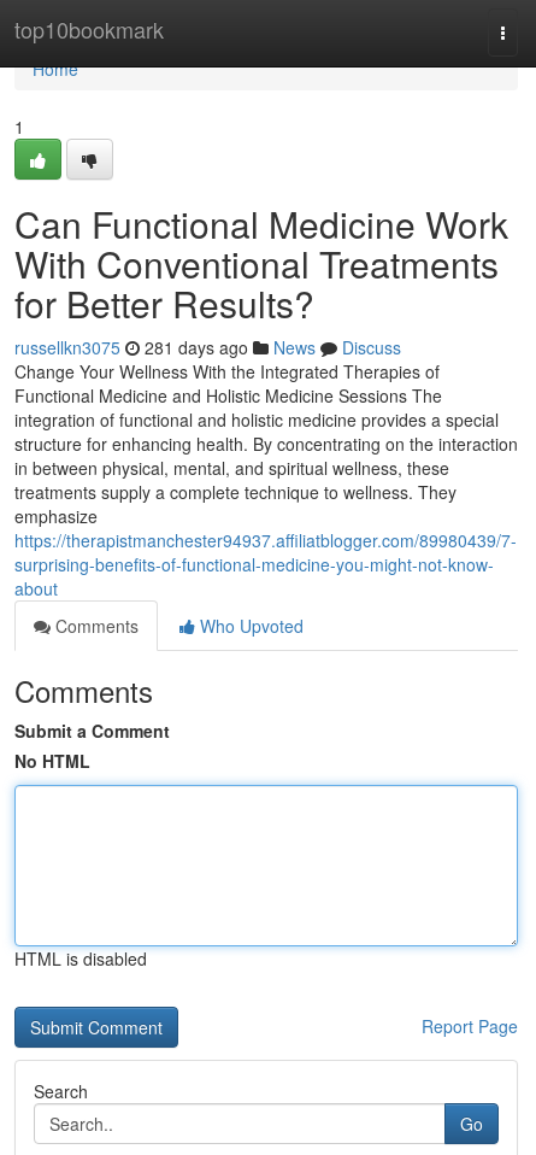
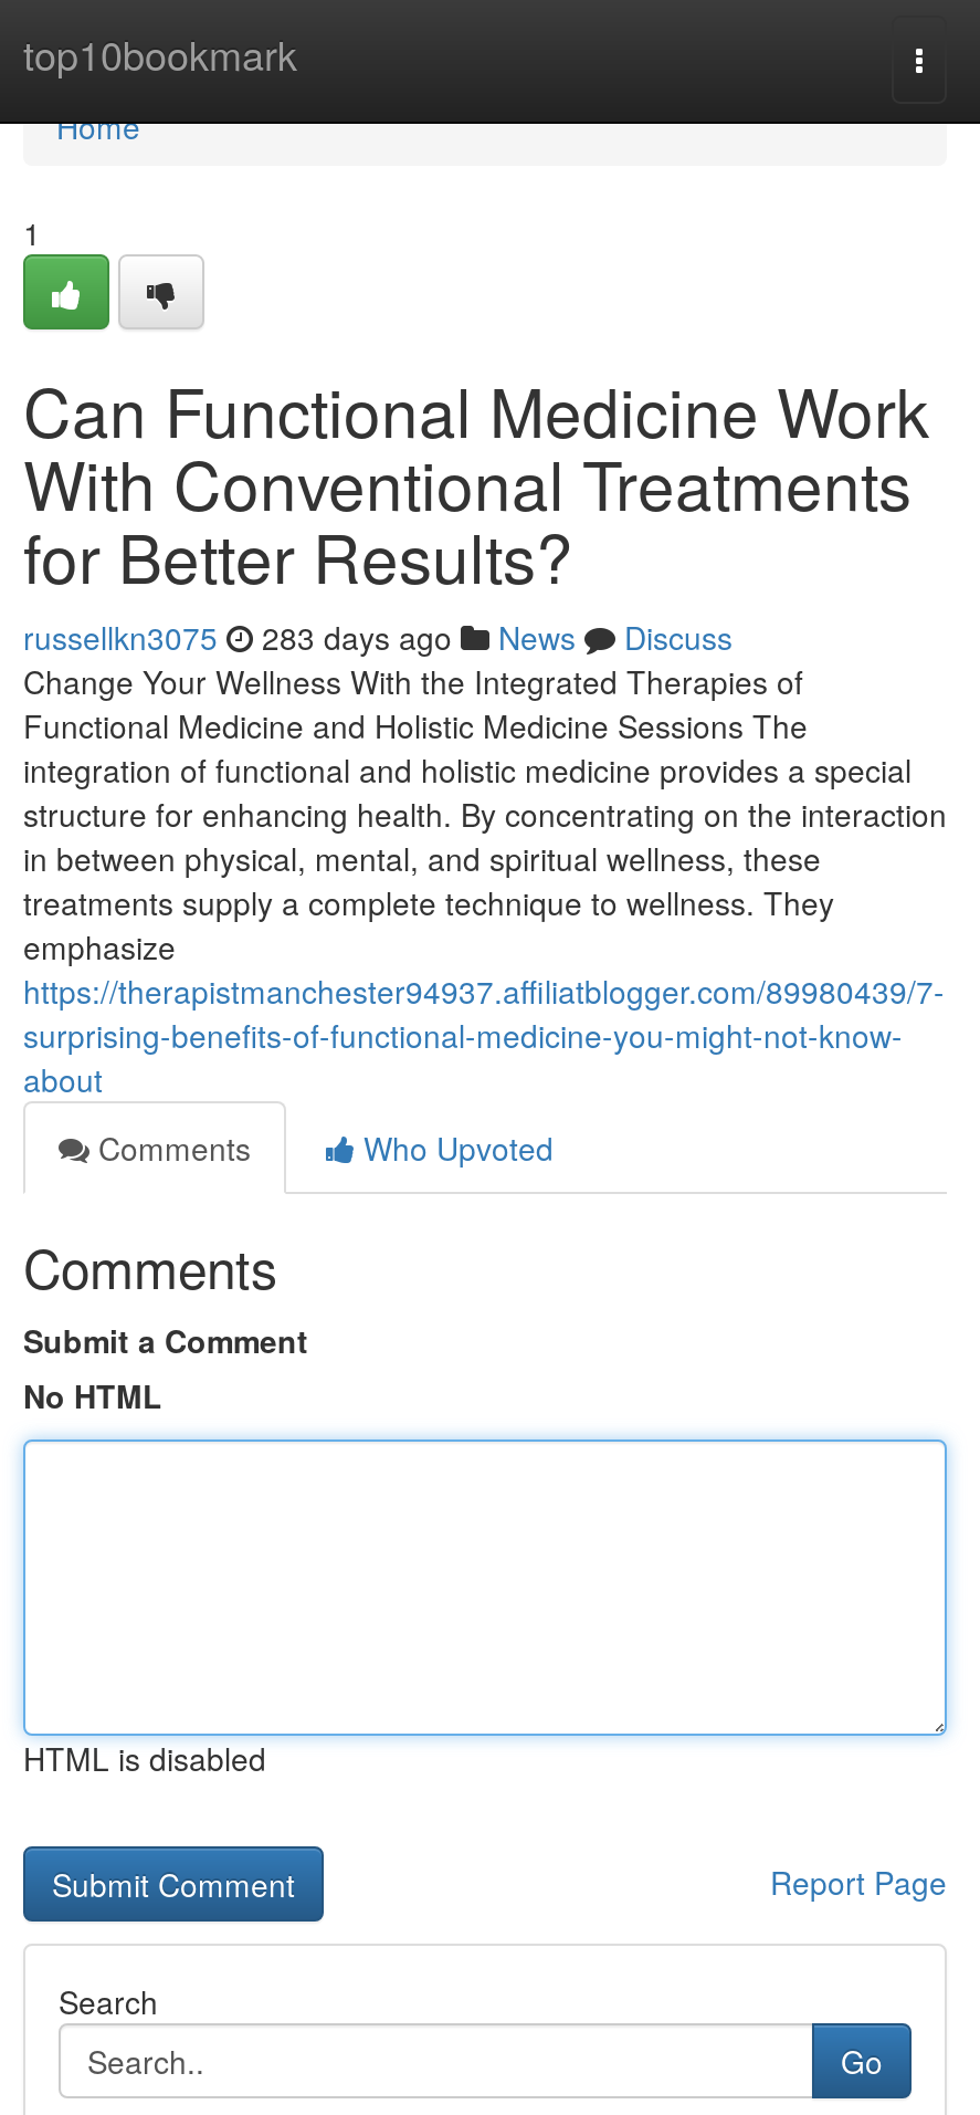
[14,335,401,359] russellkn3075 281 days ago News Discuss -> [23,615,733,659] russellkn3075 283 days ago News Discuss

